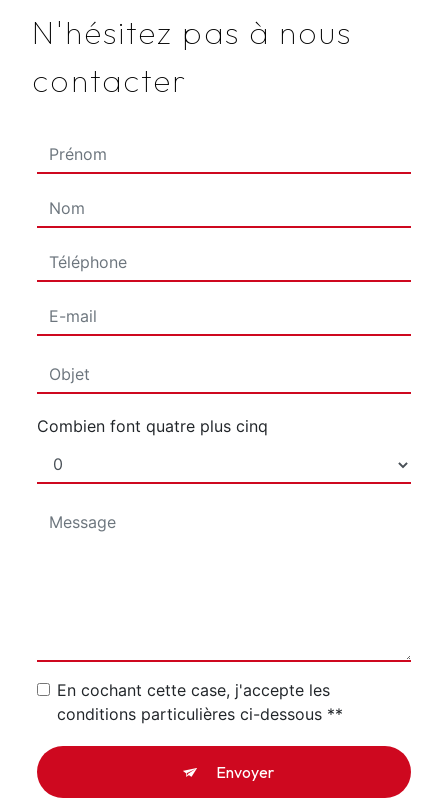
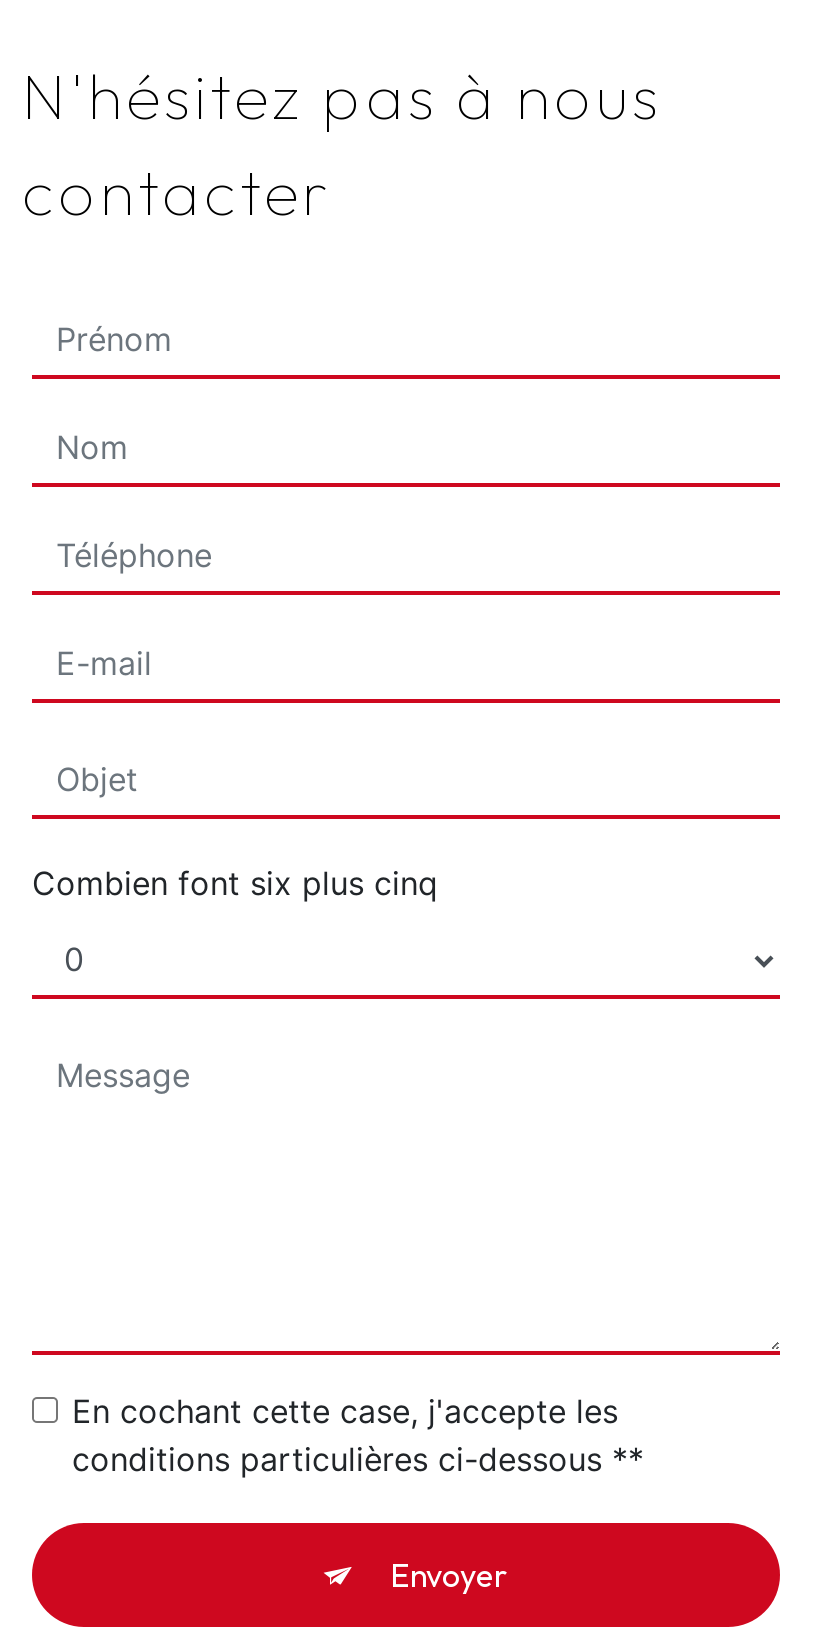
[37,416,268,436] Combien font quatre plus cinq -> [32,863,438,903] Combien font six plus cinq

